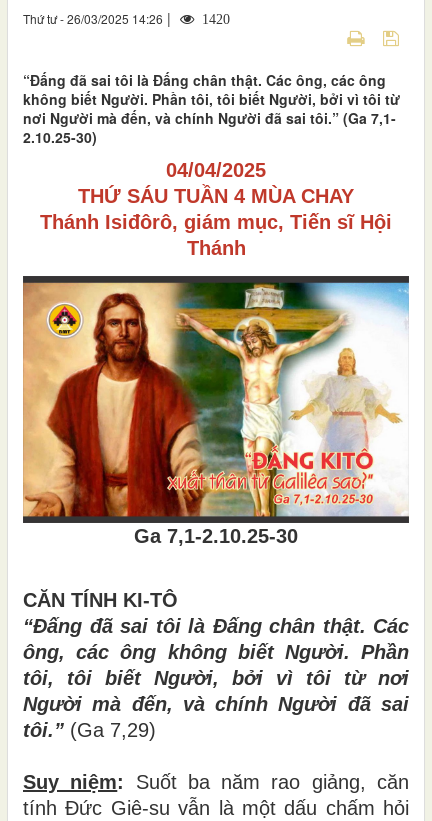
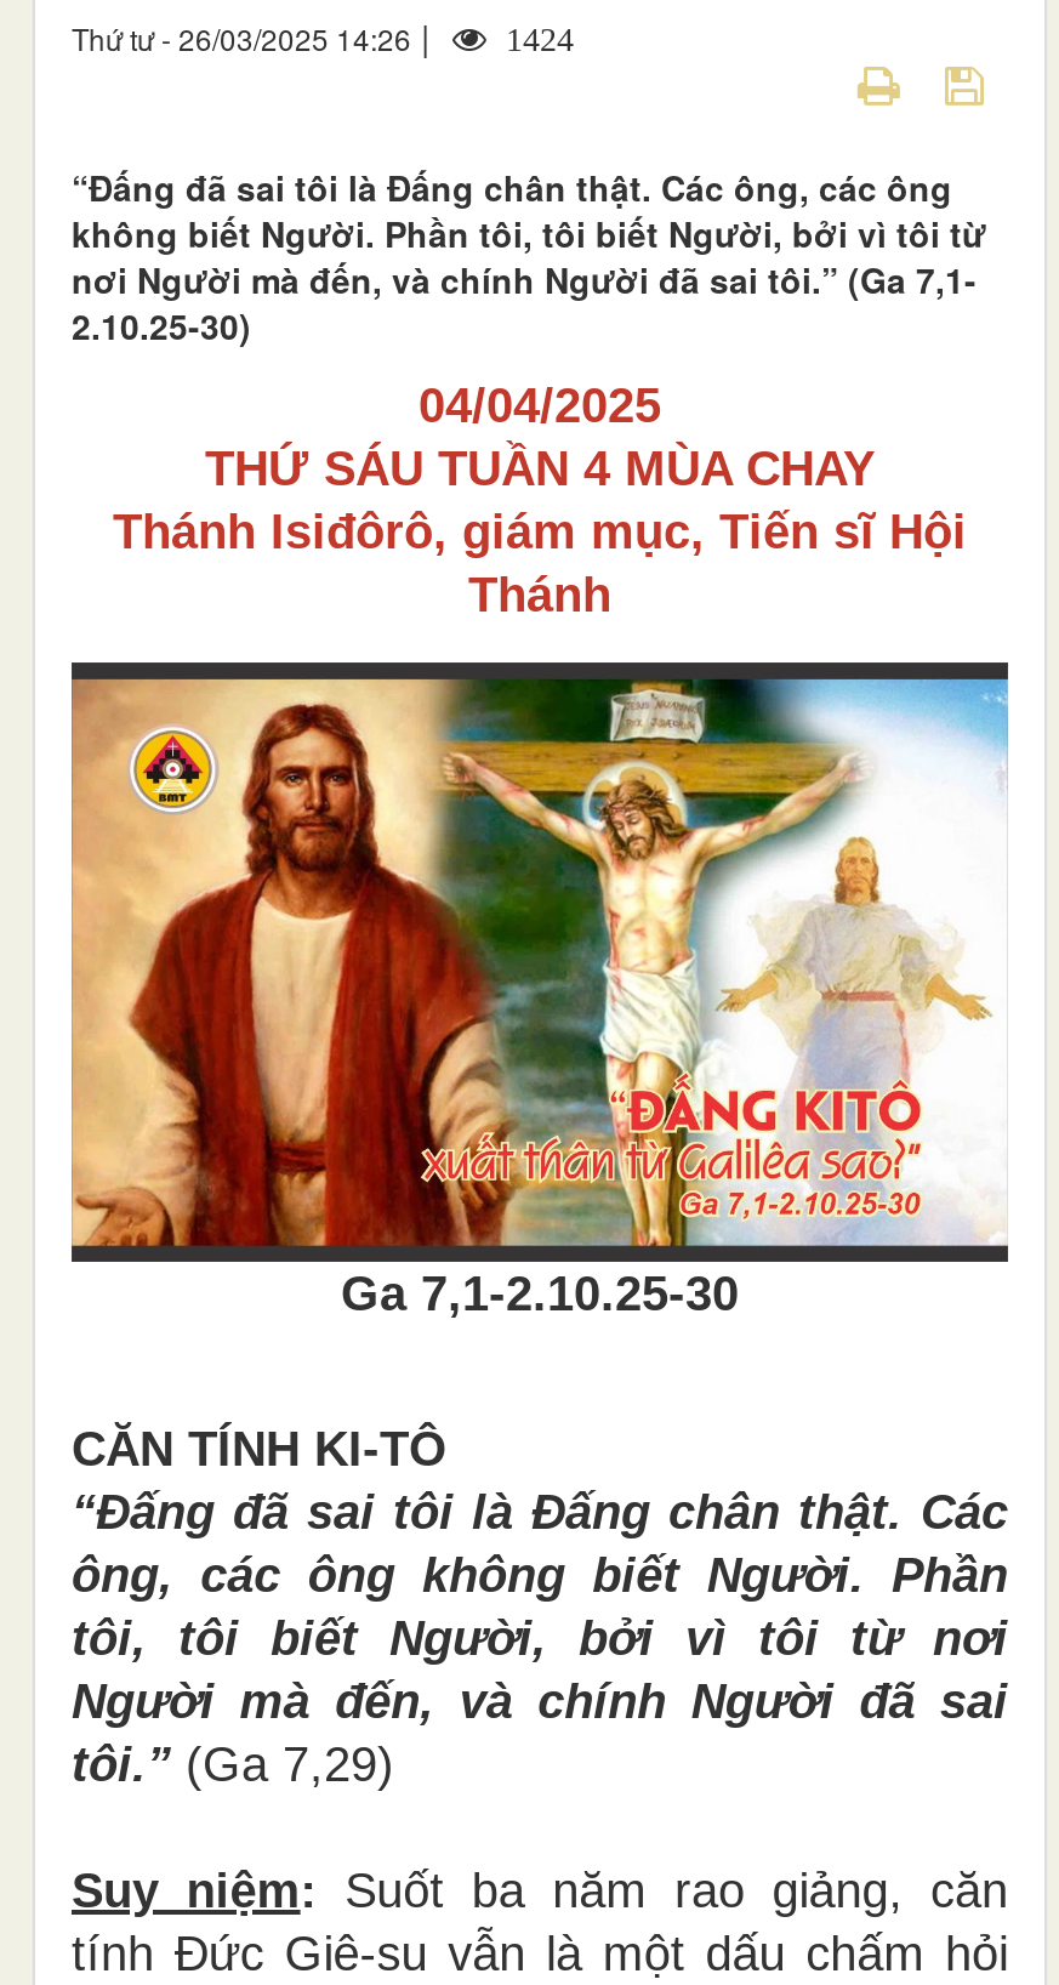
[194,11,230,25] 1420 -> [486,21,574,55] 1424

